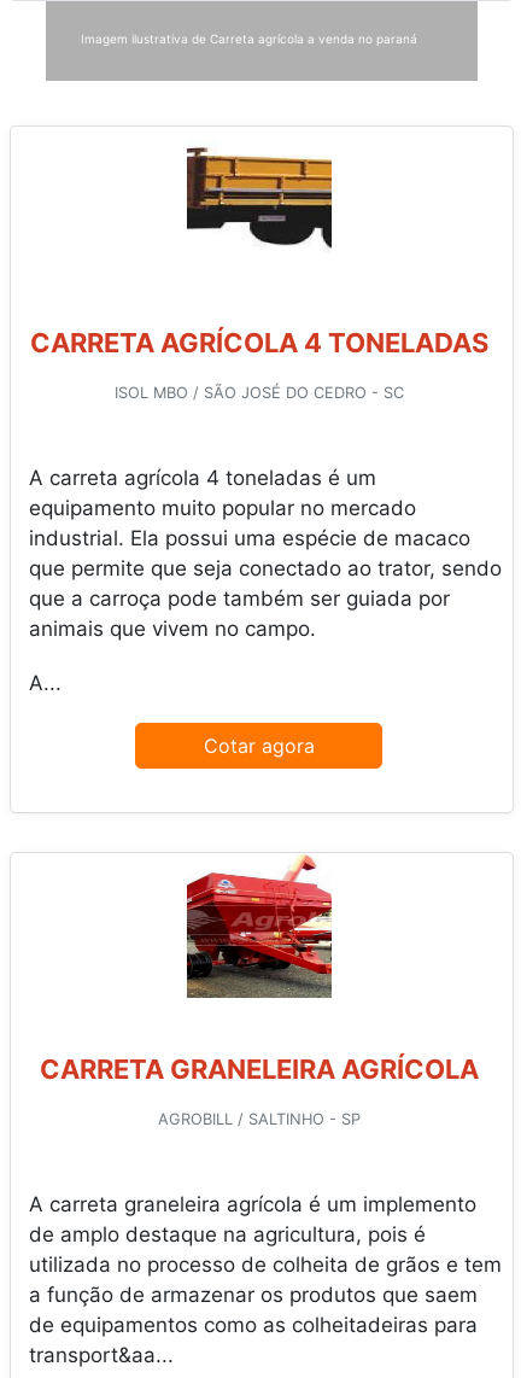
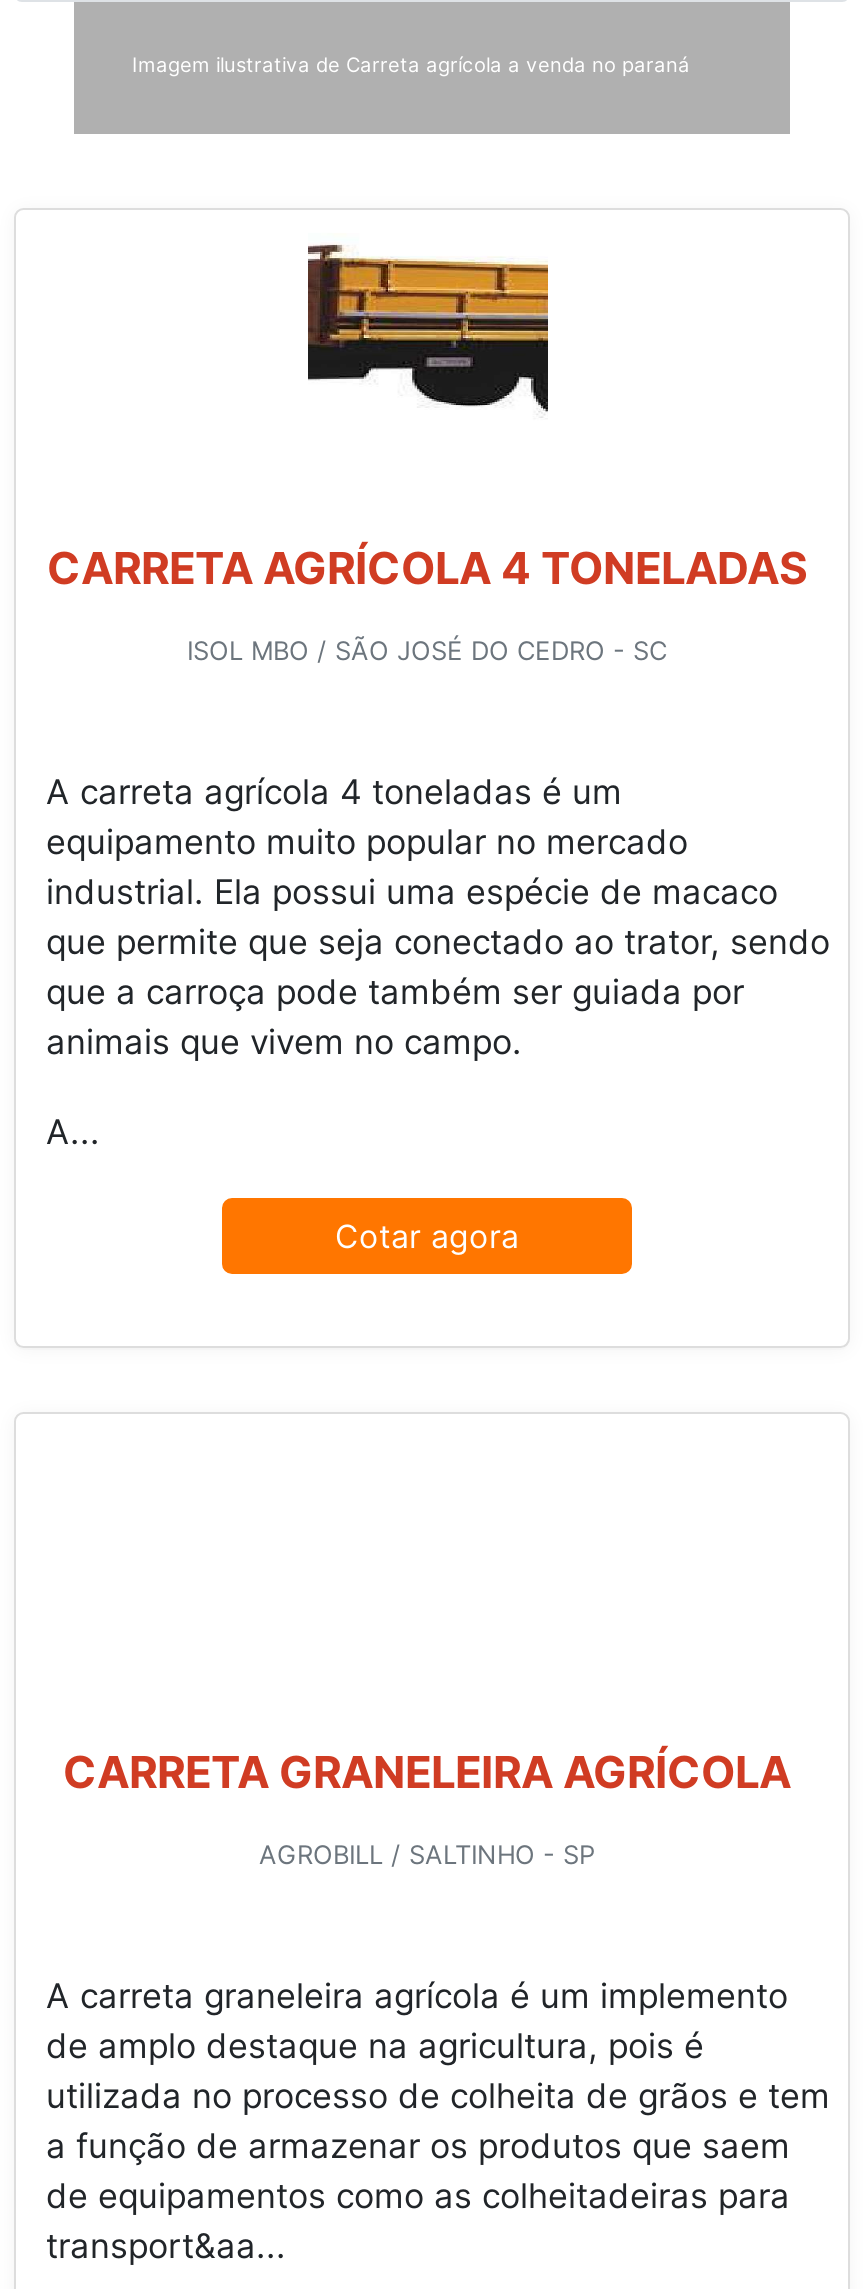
[186,854,333,999] [image] -> none

